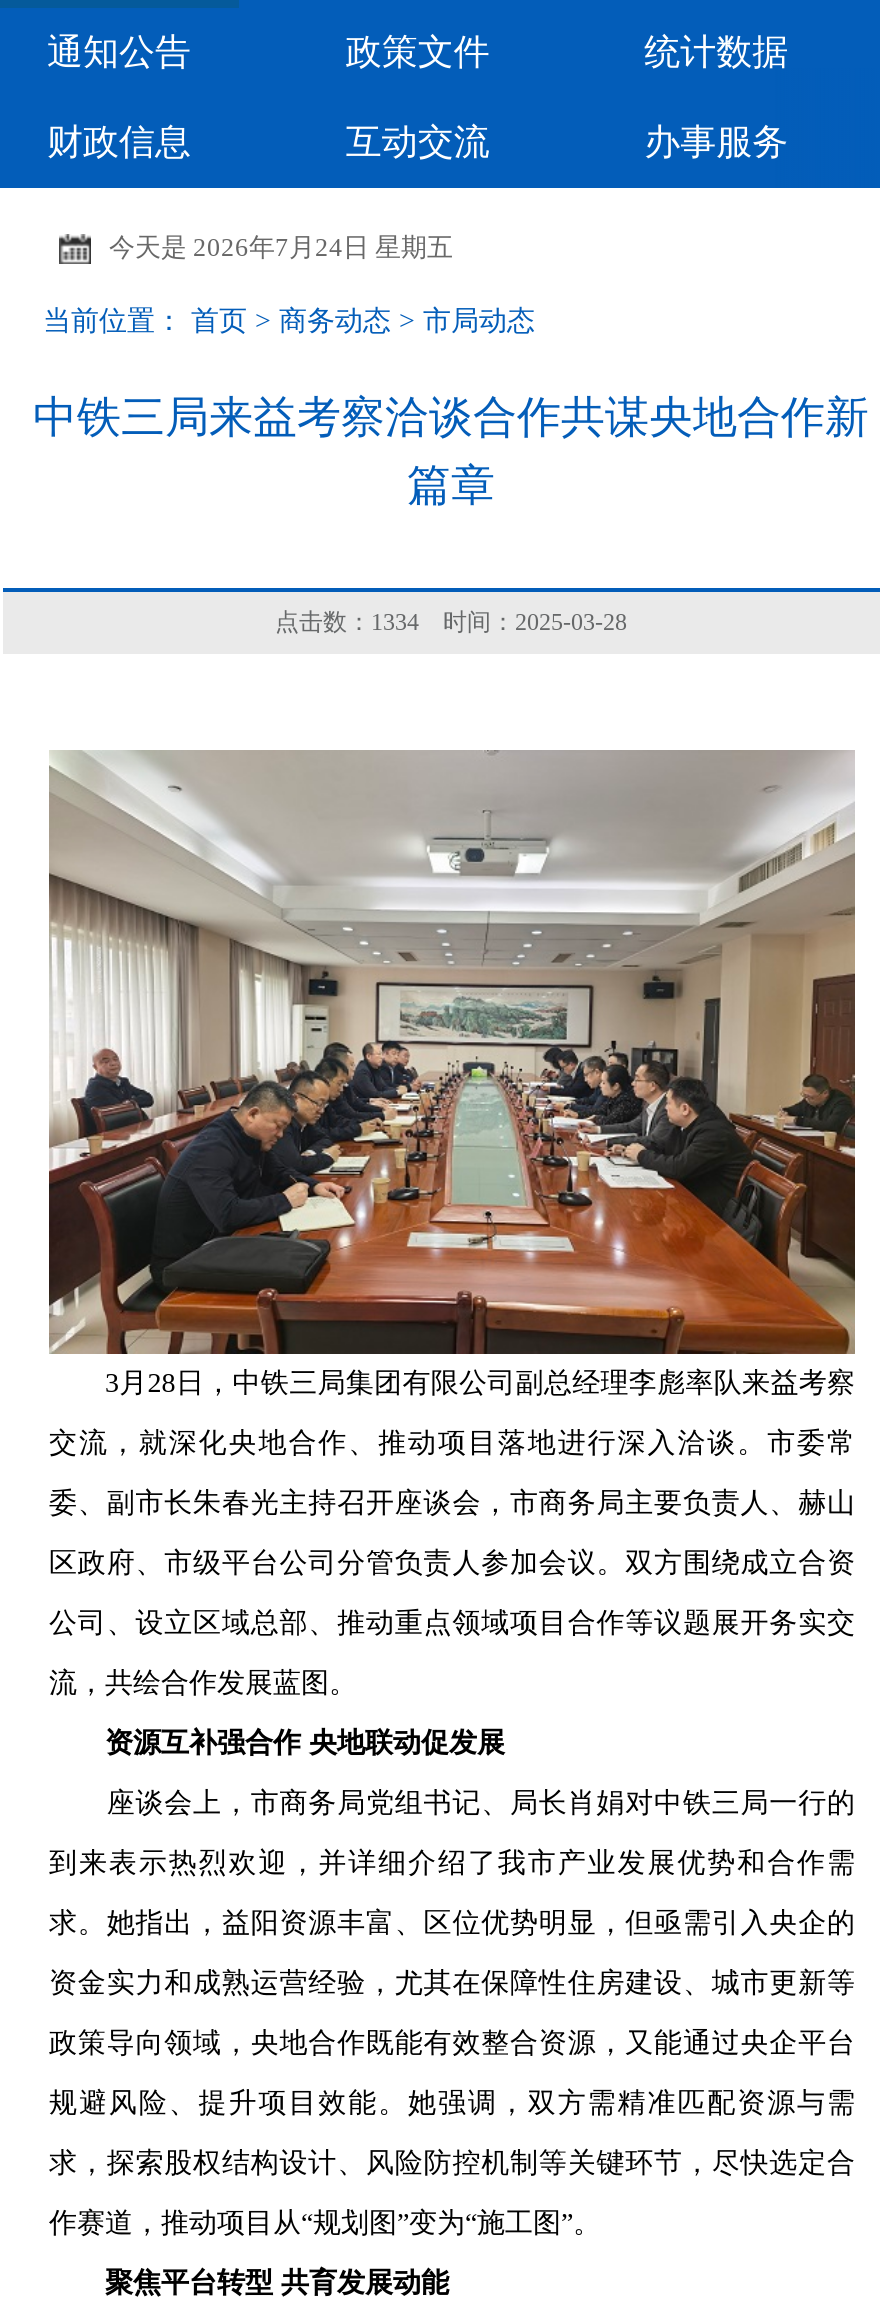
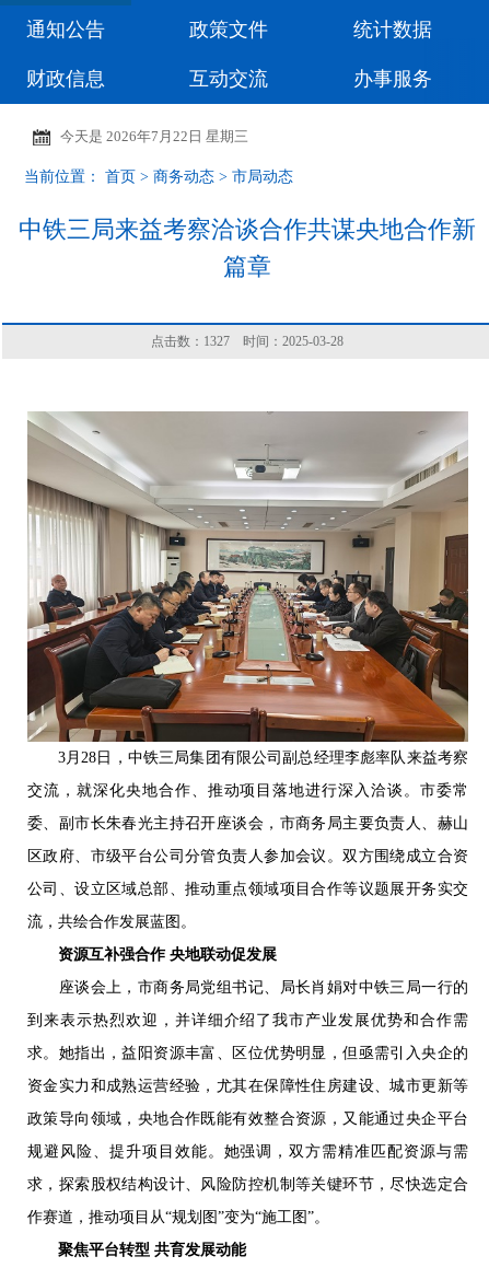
[109,232,453,262] 今天是2026年7月24日 星期五 -> [60,128,248,144] 今天是2026年7月22日 星期三
[275,608,627,636] 点击数：1334时间：2025-03-28 -> [151,334,344,349] 点击数：1327时间：2025-03-28

